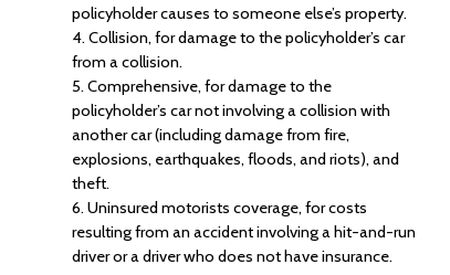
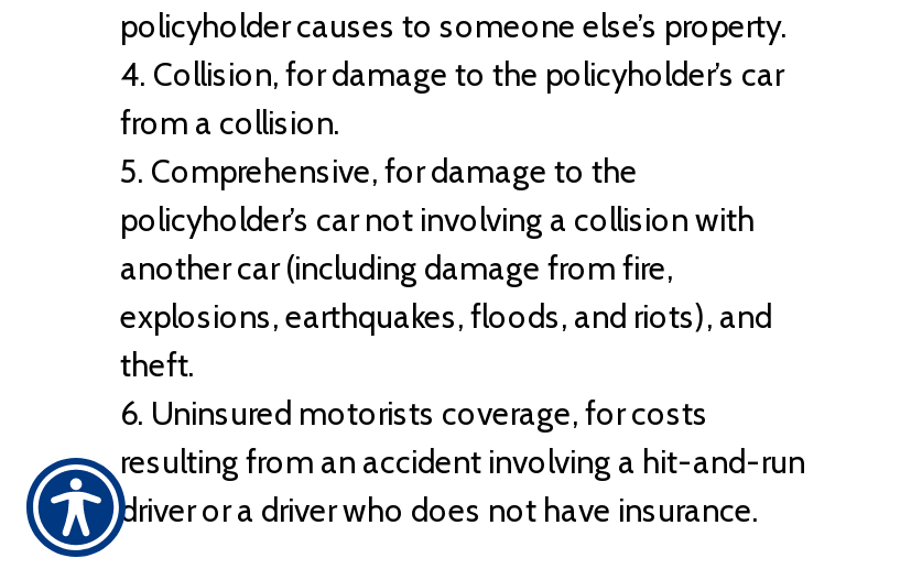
none -> [24,456,119,559] [image]

